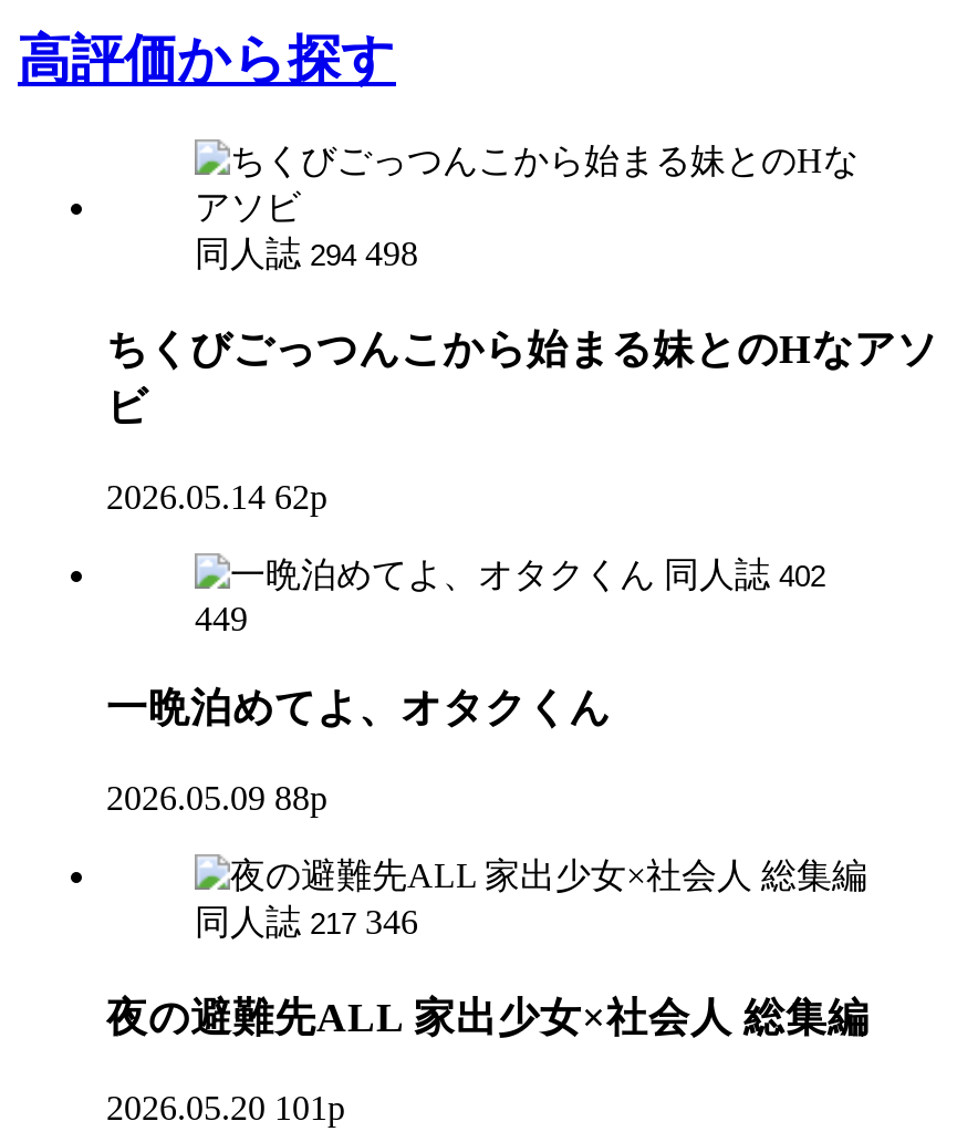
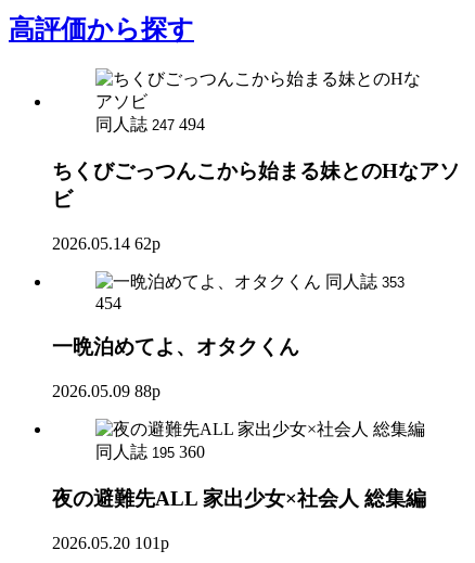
[195,235,418,273] 同人誌 294 498 -> [95,115,205,134] 同人誌 247 494
[664,555,825,592] 同人誌 402 -> [325,272,405,290] 同人誌 353
[195,599,248,637] 449 -> [95,294,121,312] 454
[195,903,418,941] 同人誌 217 346 -> [95,443,205,461] 同人誌 195 360

